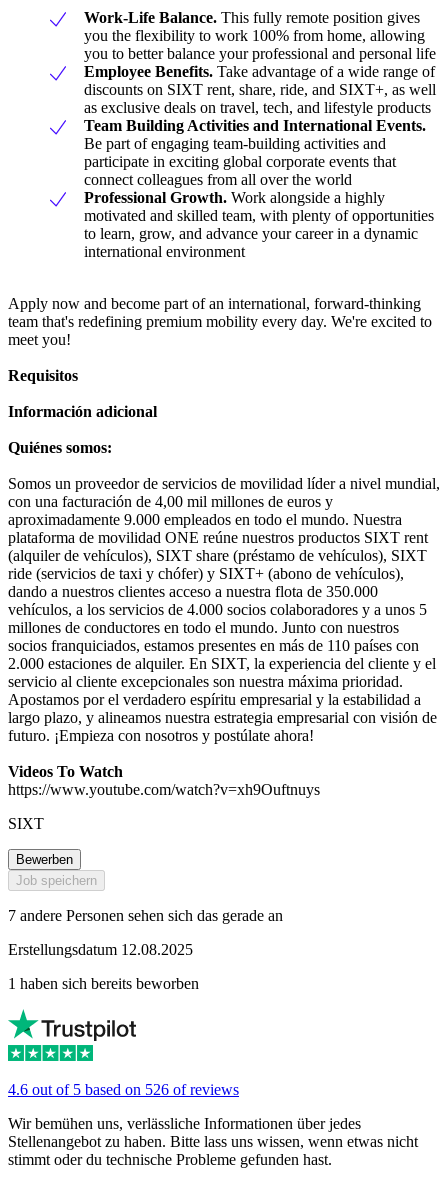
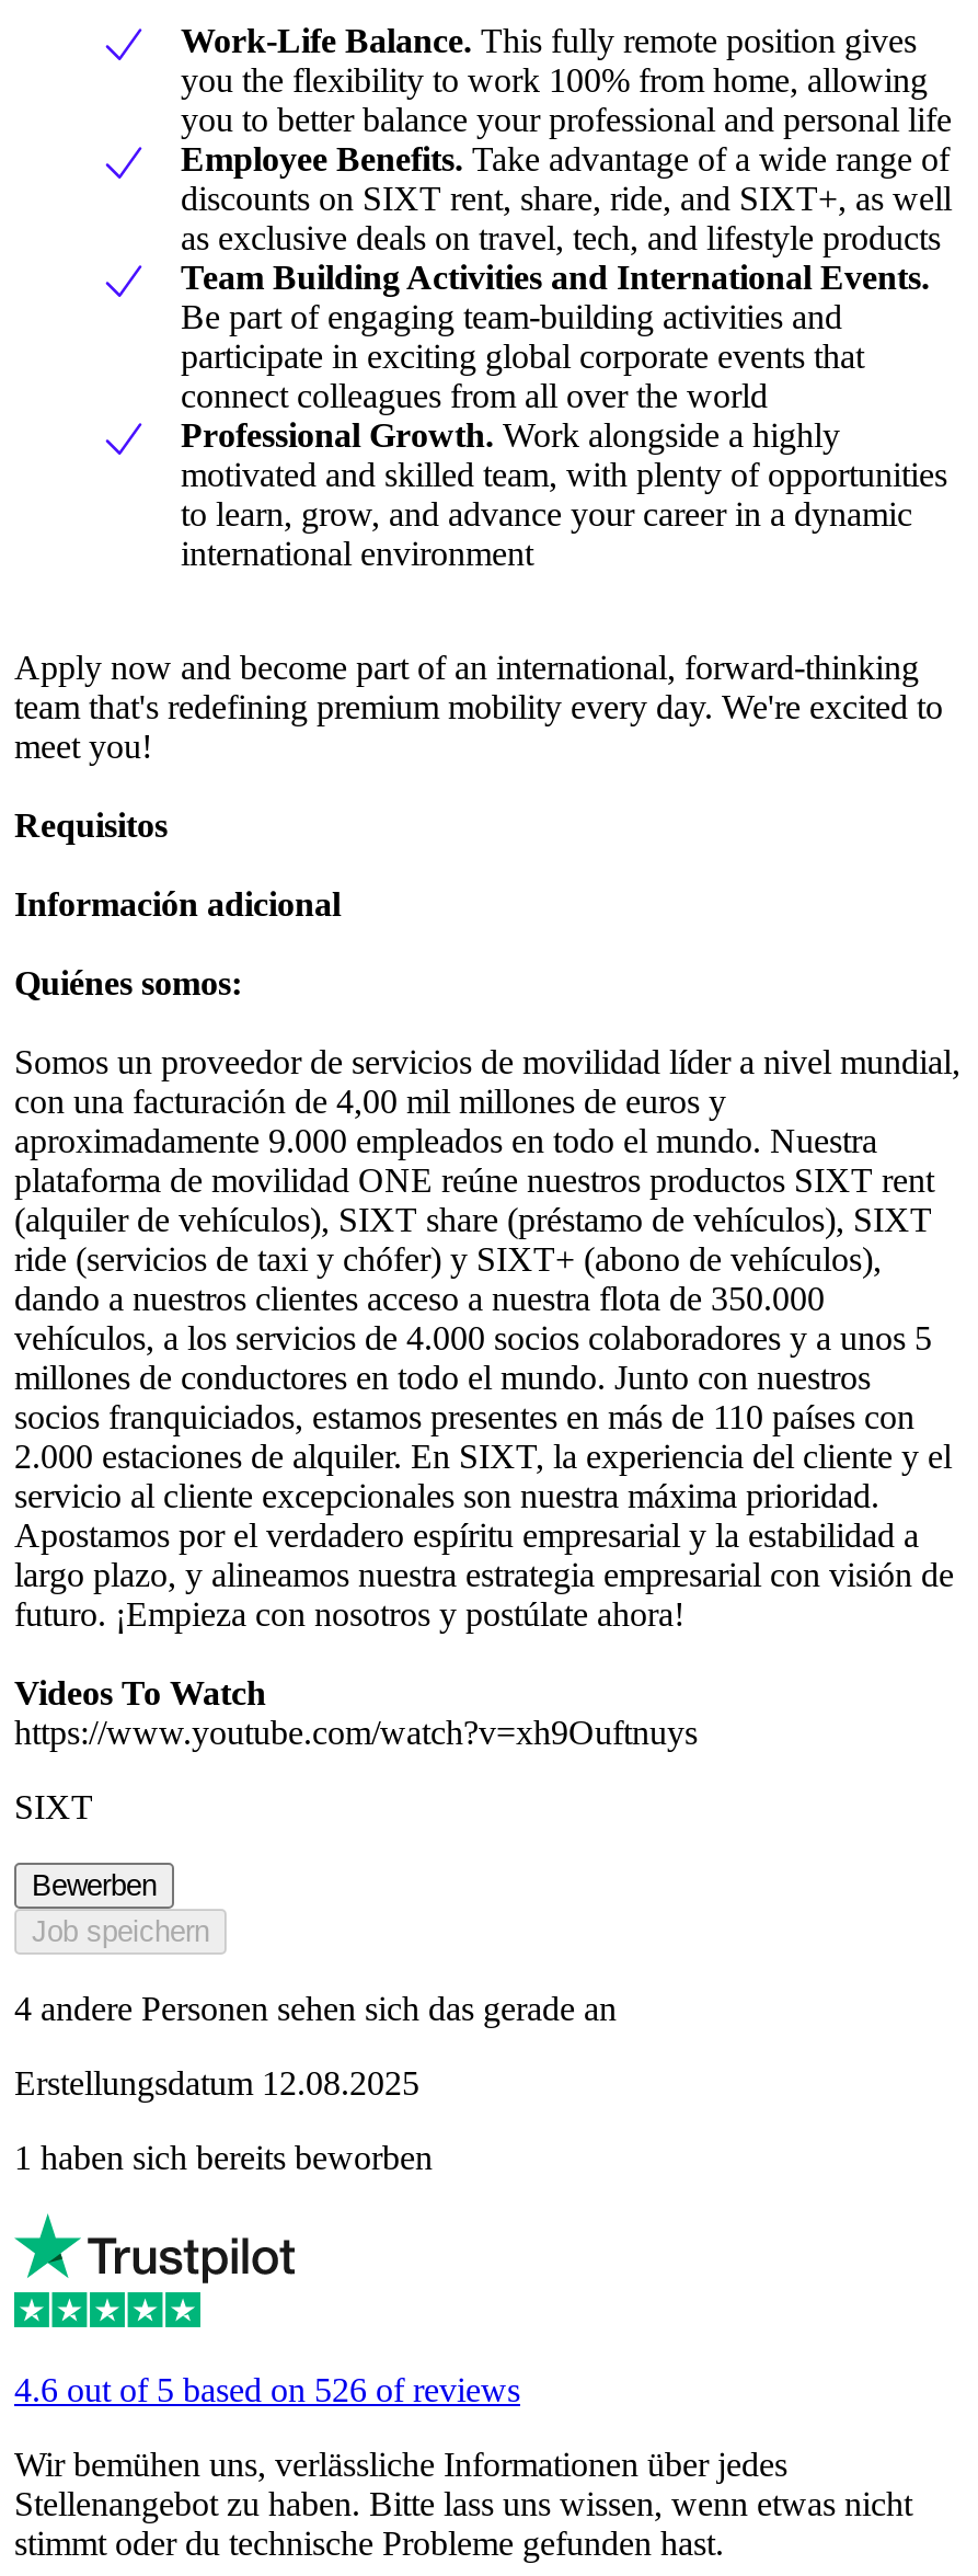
[8,907,283,924] 7 andere Personen sehen sich das gerade an -> [14,1990,617,2028] 4 andere Personen sehen sich das gerade an

